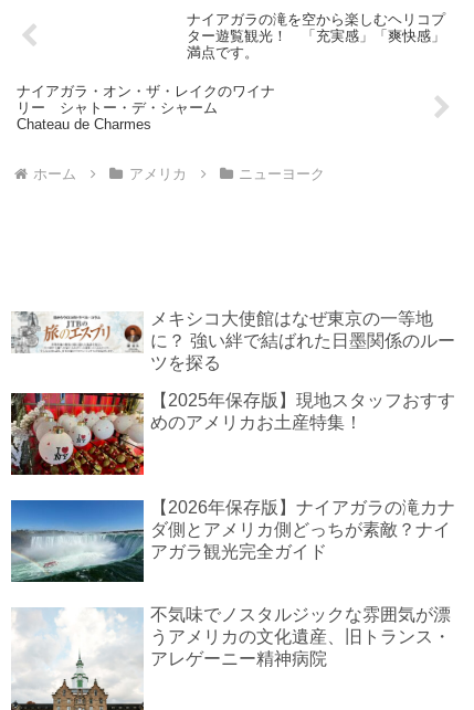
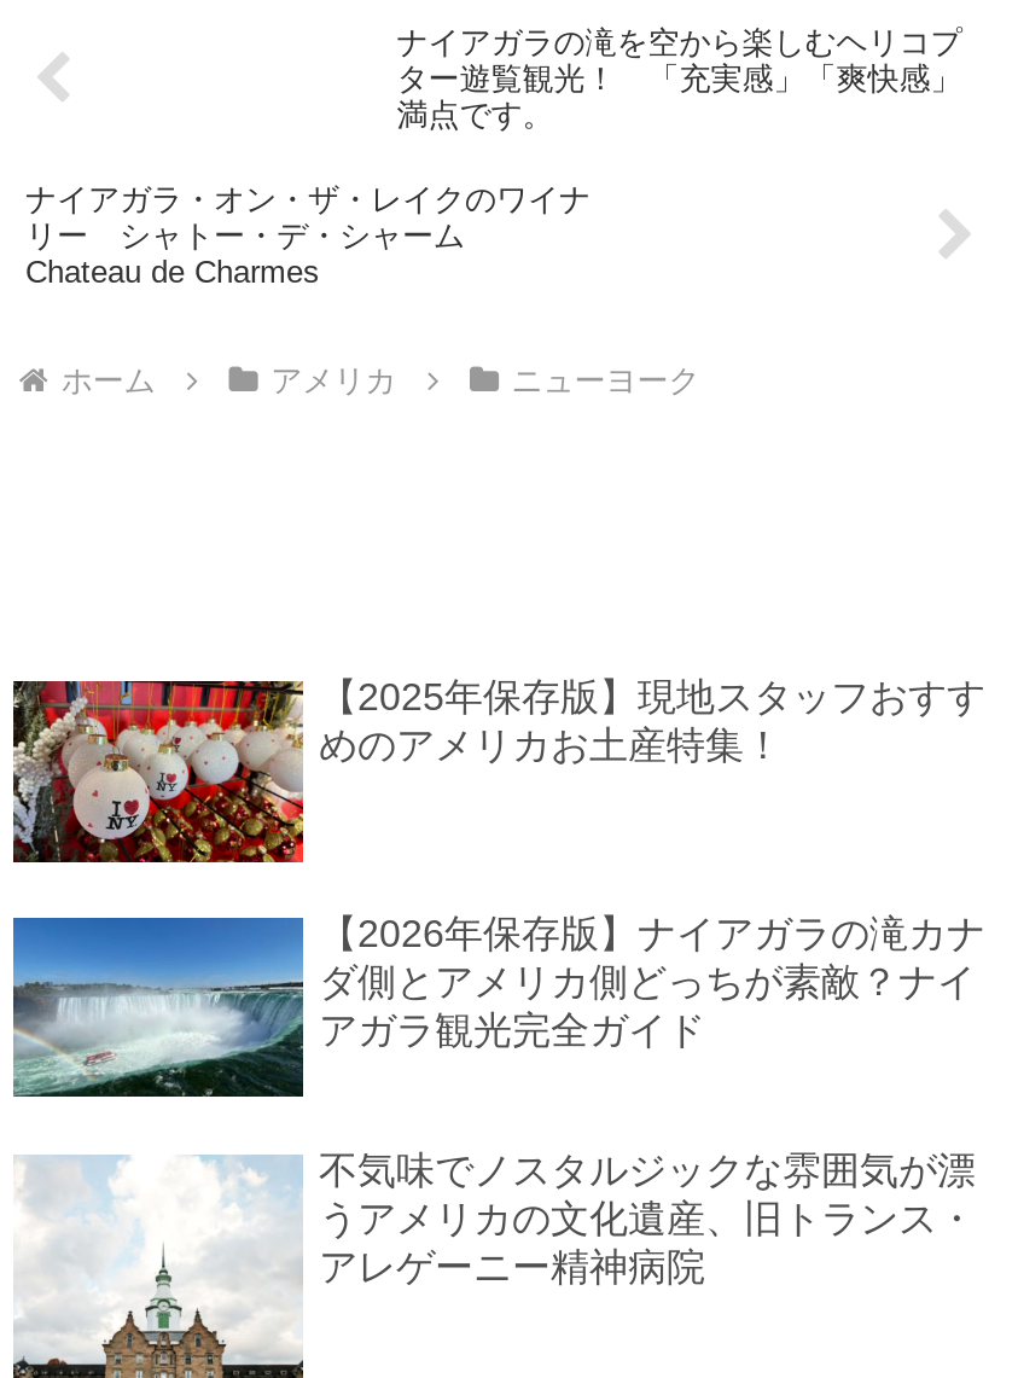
[11,309,456,372] [image] | メキシコ大使館はなぜ東京の一等地 | に？ 強い絆で結ばれた日墨関係のルー | ツを探る -> none

